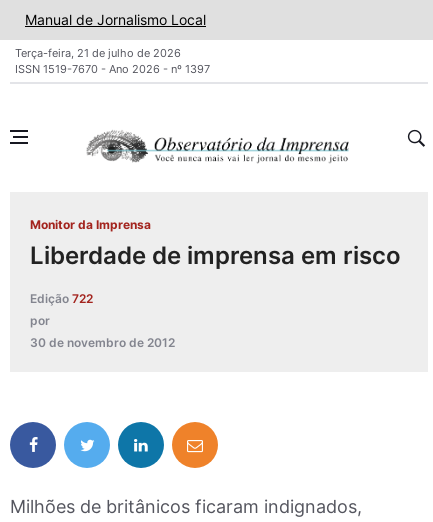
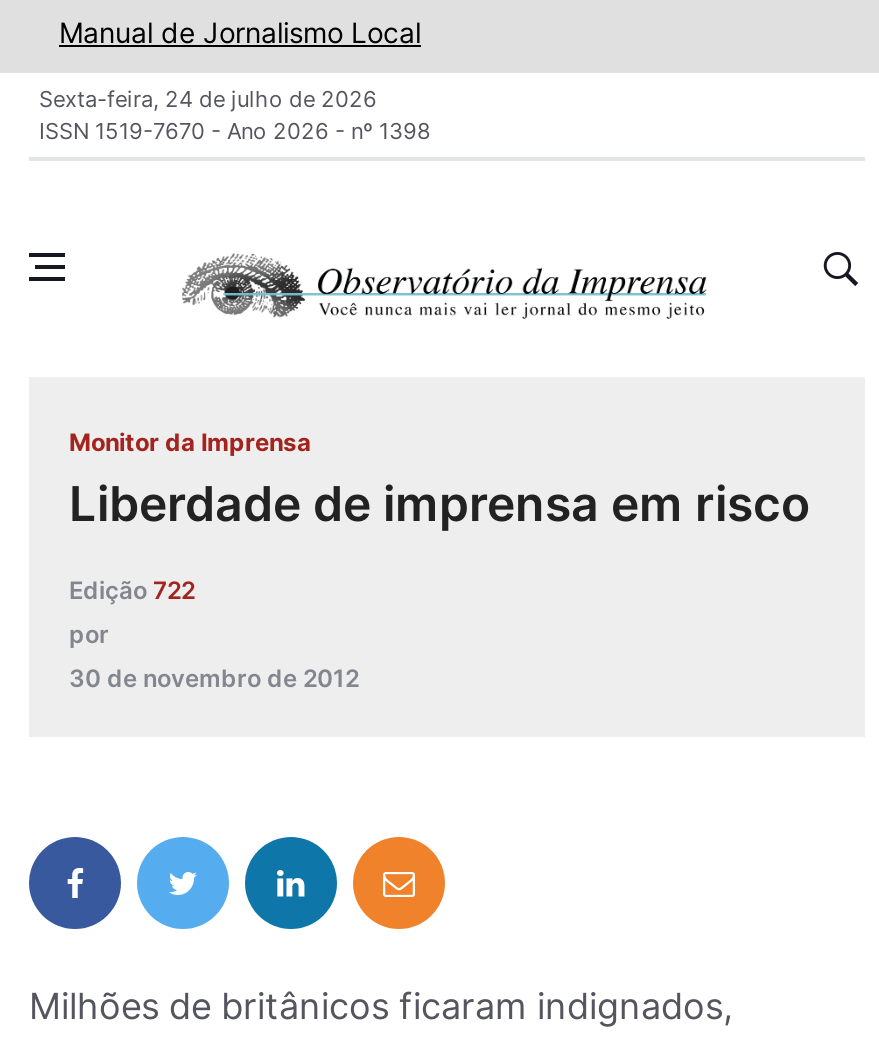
[15,46,181,60] Terça-feira, 21 de julho de 2026 -> [39,85,377,113] Sexta-feira, 24 de julho de 2026
[15,62,210,76] ISSN 1519-7670 - Ano 2026 - nº 1397 -> [39,117,431,145] ISSN 1519-7670 - Ano 2026 - nº 1398

